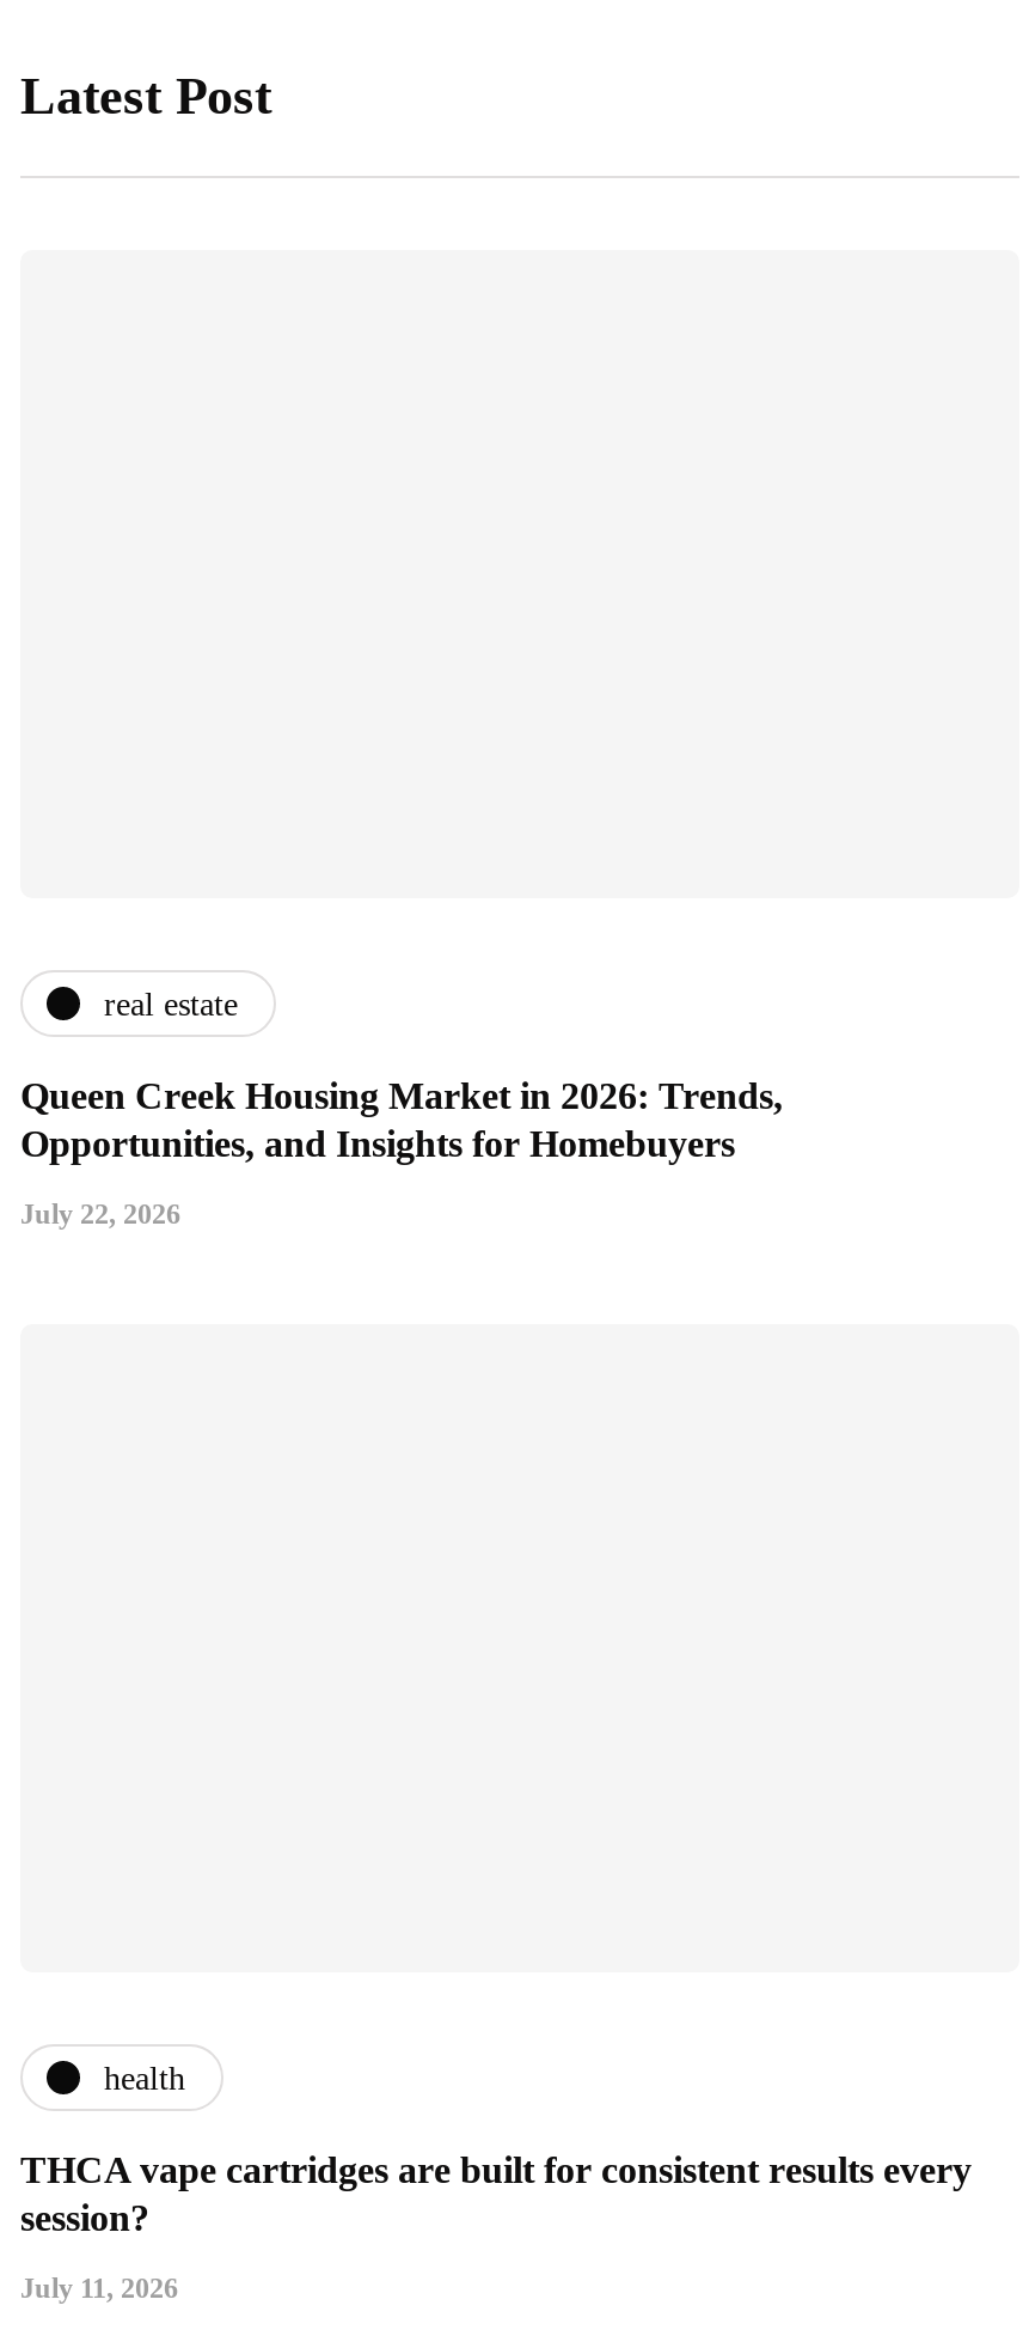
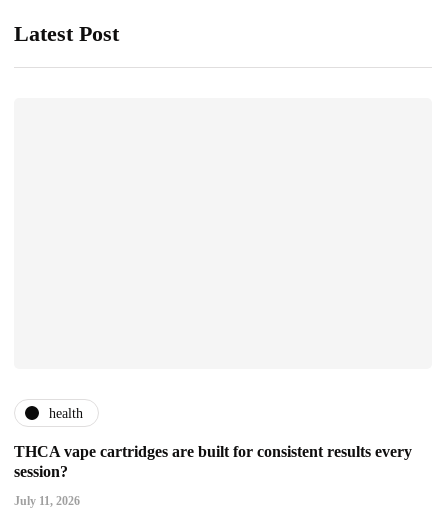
[20,986,783,1231] real estate | Queen Creek Housing Market in 2026: Trends, | Opportunities, and Insights for Homebuyers | July 22, 2026 -> none

